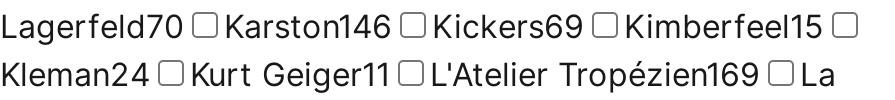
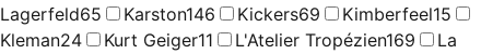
[0,6,824,46] Lagerfeld70 Karston146 Kickers69 Kimberfeel15 -> [0,3,451,25] Lagerfeld65 Karston146 Kickers69 Kimberfeel15

